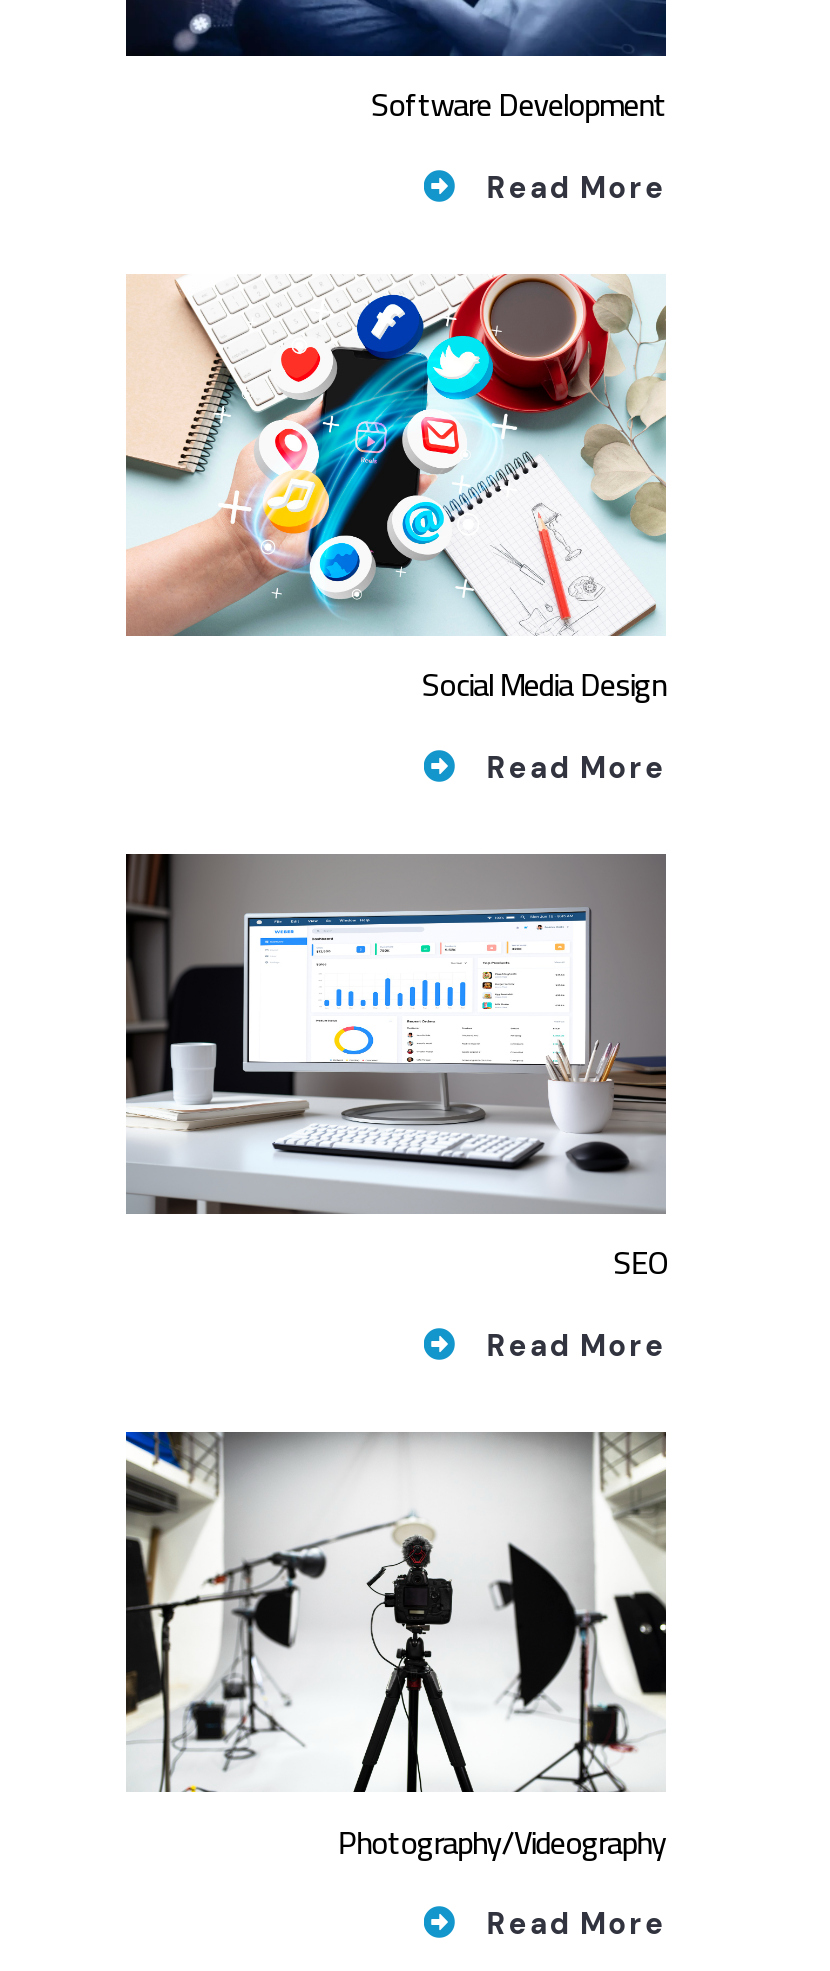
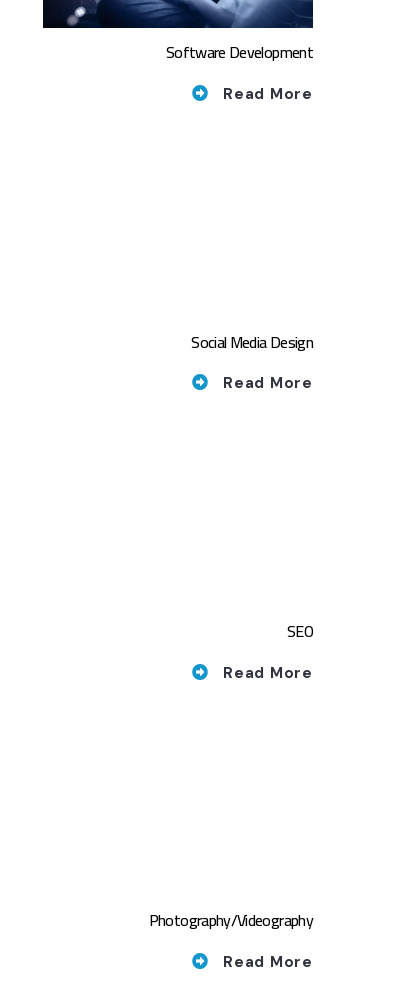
[124,272,668,638] [image] -> none
[124,852,668,1216] [image] -> none
[124,1428,668,1794] [image] -> none

